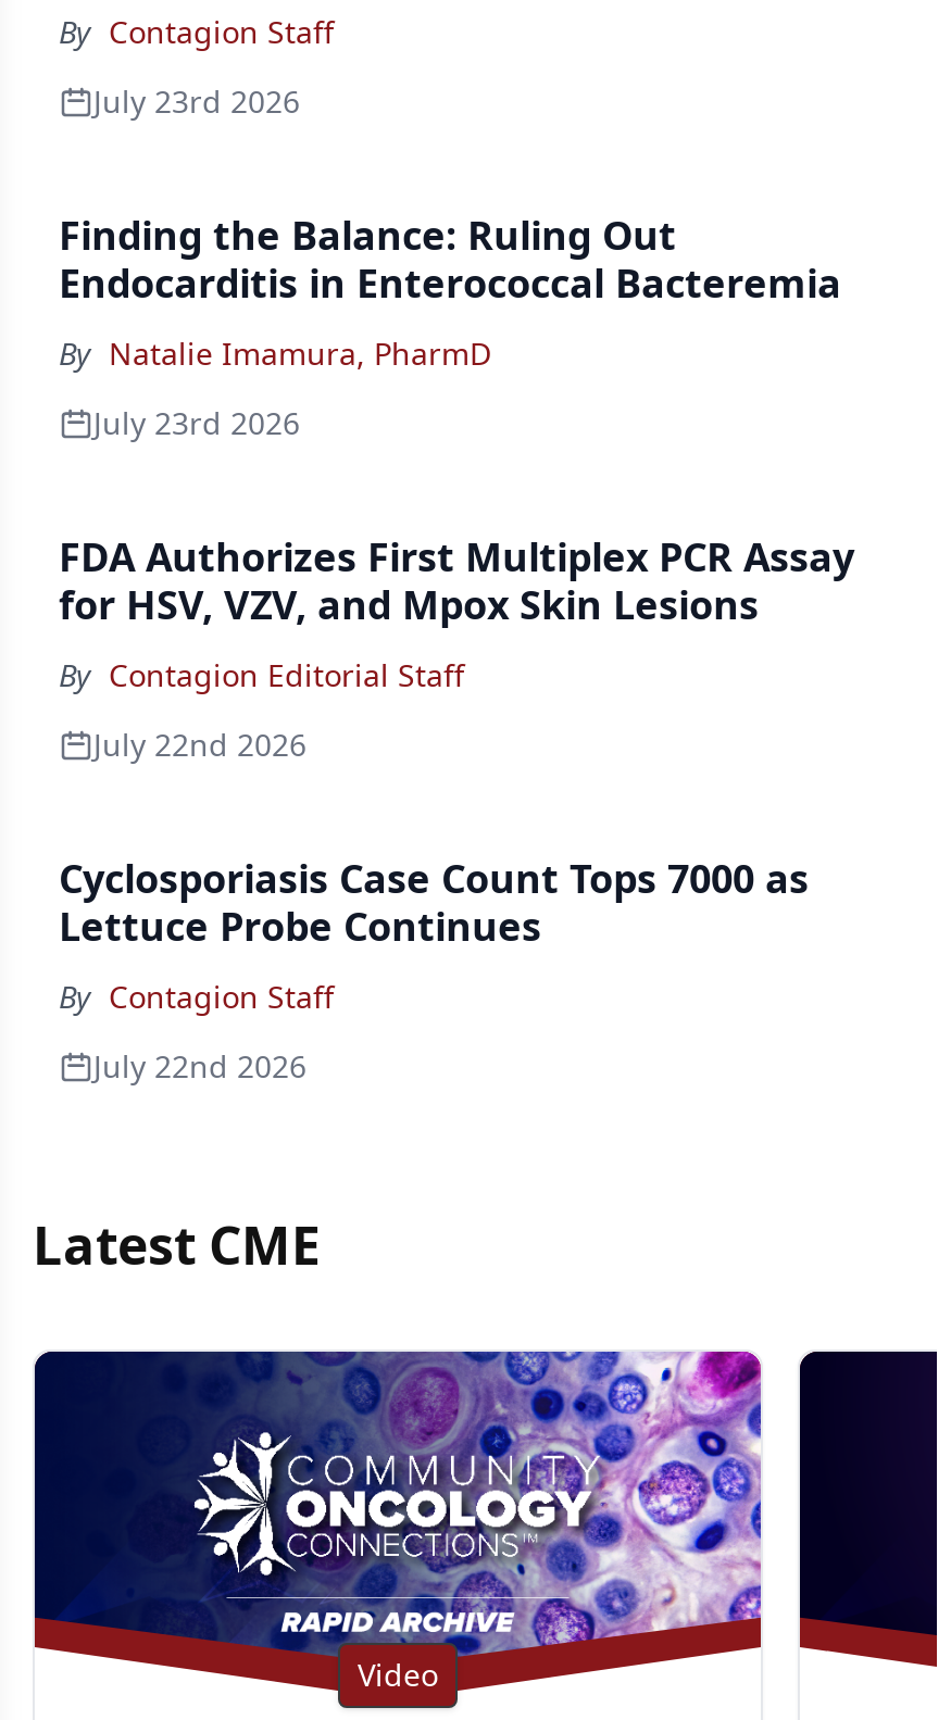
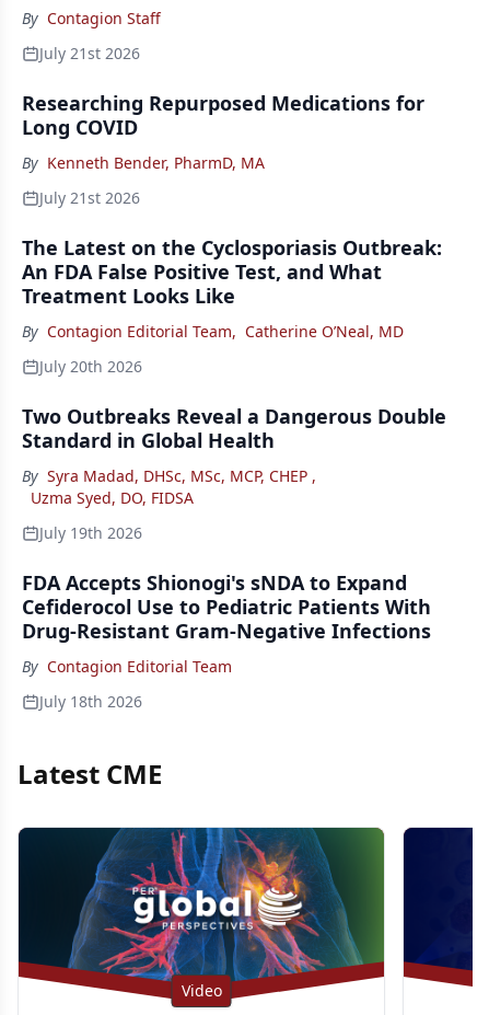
[59,80,854,1087] July 23rd 2026 | Finding the Balance: Ruling Out | Endocarditis in Enterococcal Bacteremia | By Natalie Imamura, PharmD | July 23rd 2026 | FDA Authorizes First Multiplex PCR Assay | for HSV, VZV, and Mpox Skin Lesions | By Contagion Editorial Staff | July 22nd 2026 | Cyclosporiasis Case Count Tops 7000 as | Lettuce Probe Continues | By Contagion Staff | July 22nd 2026 -> [22,43,446,712] July 21st 2026 | Researching Repurposed Medications for | Long COVID | By Kenneth Bender, PharmD, MA | July 21st 2026 | The Latest on the Cyclosporiasis Outbreak: | An FDA False Positive Test, and What | Treatment Looks Like | By Contagion Editorial Team, Catherine O’Neal, MD | July 20th 2026 | Two Outbreaks Reveal a Dangerous Double | Standard in Global Health | By Syra Madad, DHSc, MSc, MCP, CHEP, | Uzma Syed, DO, FIDSA | July 19th 2026 | FDA Accepts Shionogi's sNDA to Expand | Cefiderocol Use to Pediatric Patients With | Drug-Resistant Gram-Negative Infections | By Contagion Editorial Team | July 18th 2026
[59,1349,763,1656] [image] -> [33,827,385,981] [image]
moved [828,1495,933,1632] -> [416,900,471,969]: [image]

